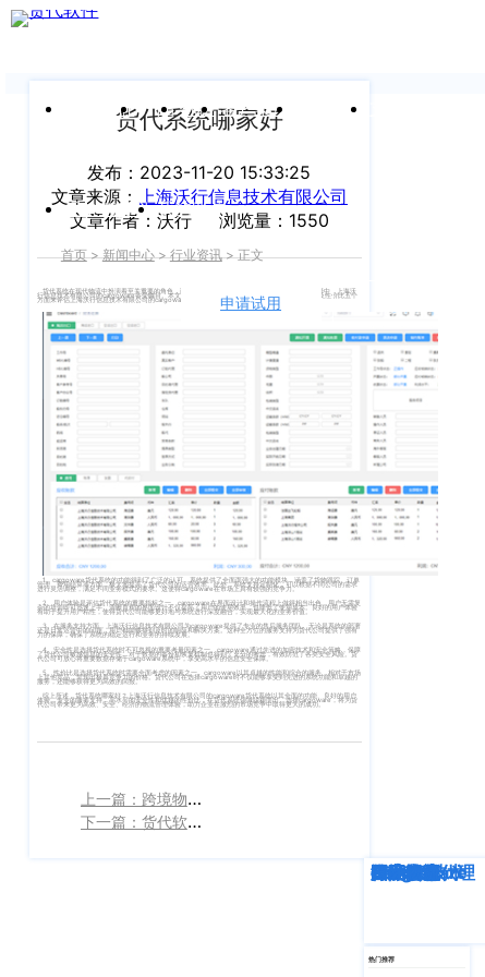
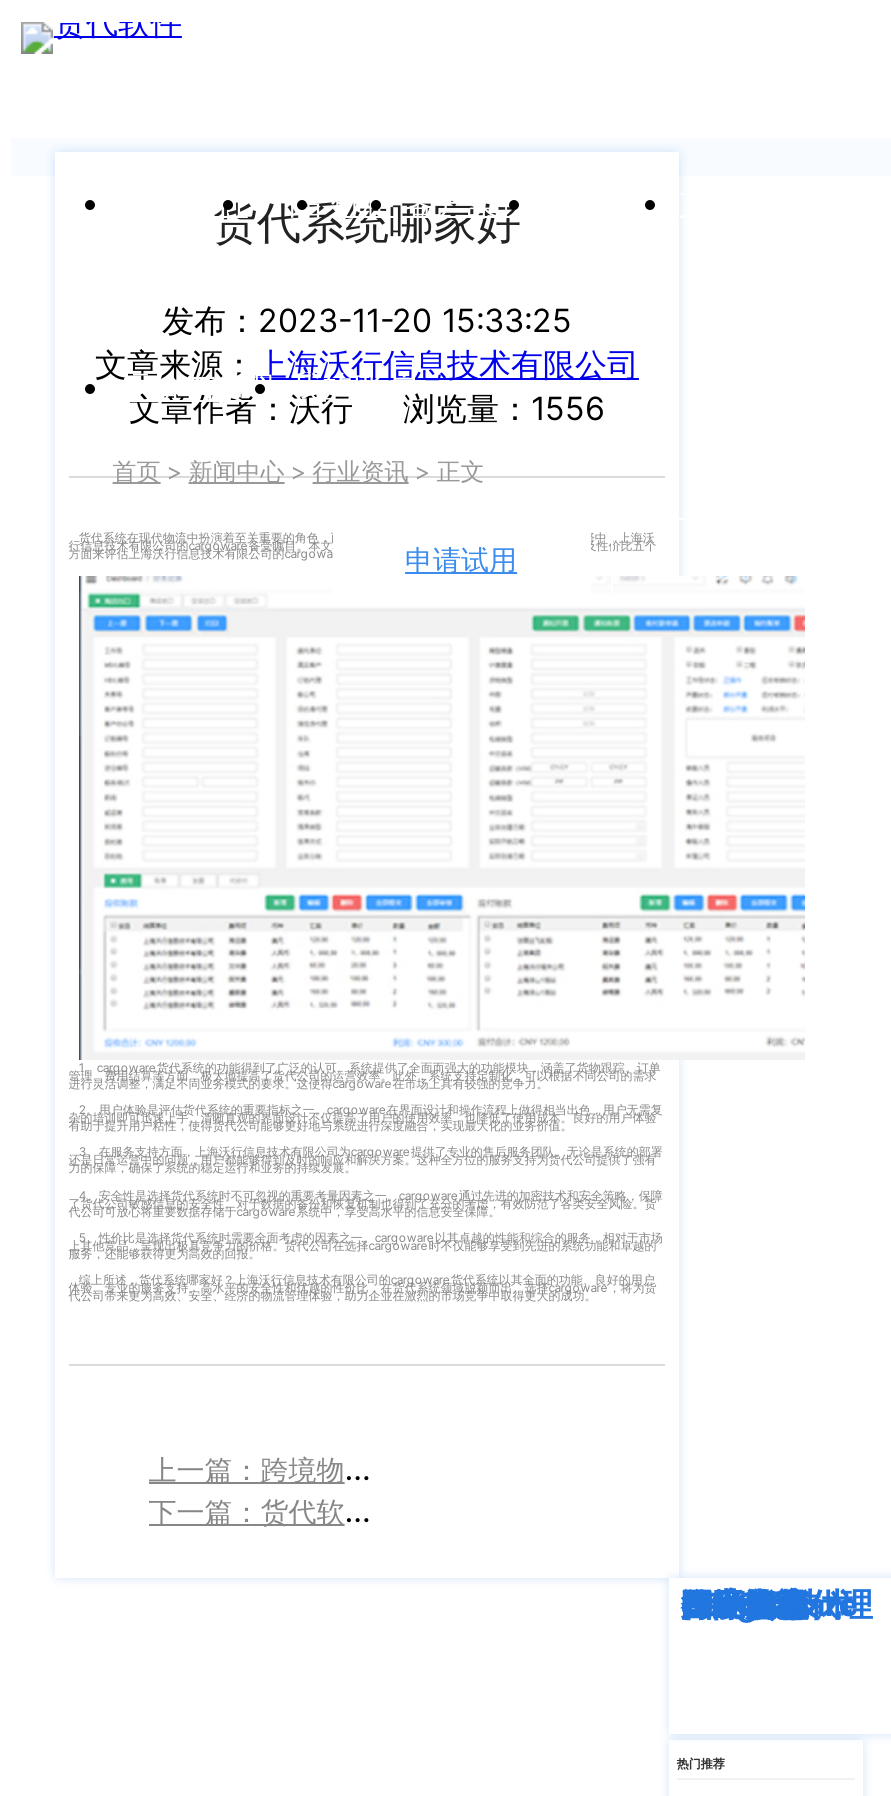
[219,209,329,231] 浏览量：1550 -> [403,388,605,428] 浏览量：1556

